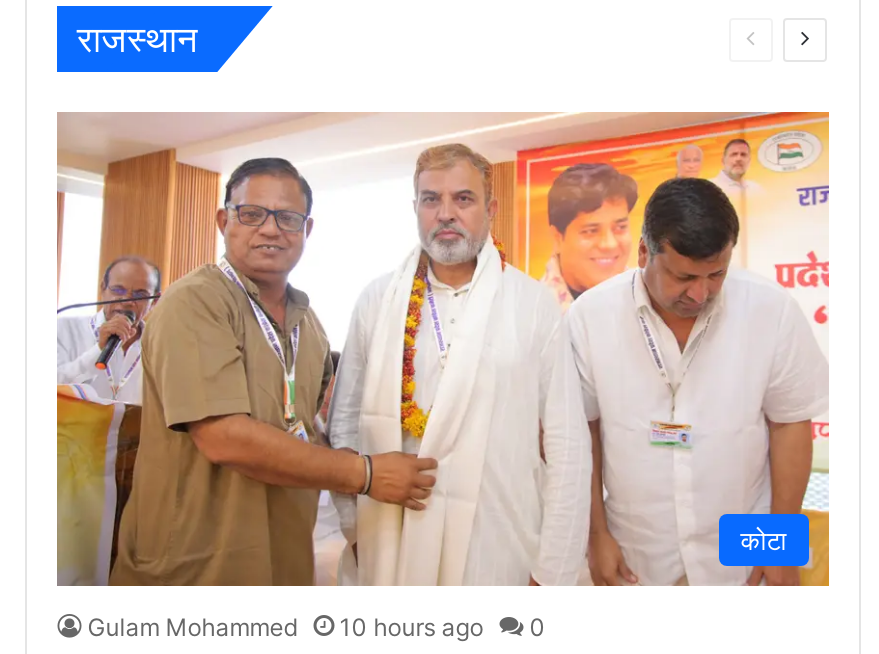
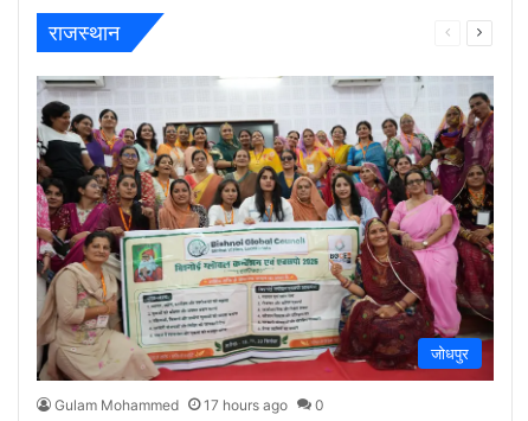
[55,110,831,588] [image] | कोटा -> [36,76,495,382] [image] | जोधपुर
[88,612,546,642] Gulam Mohammed 10 hours ago 0 -> [55,396,325,414] Gulam Mohammed 17 hours ago 0

